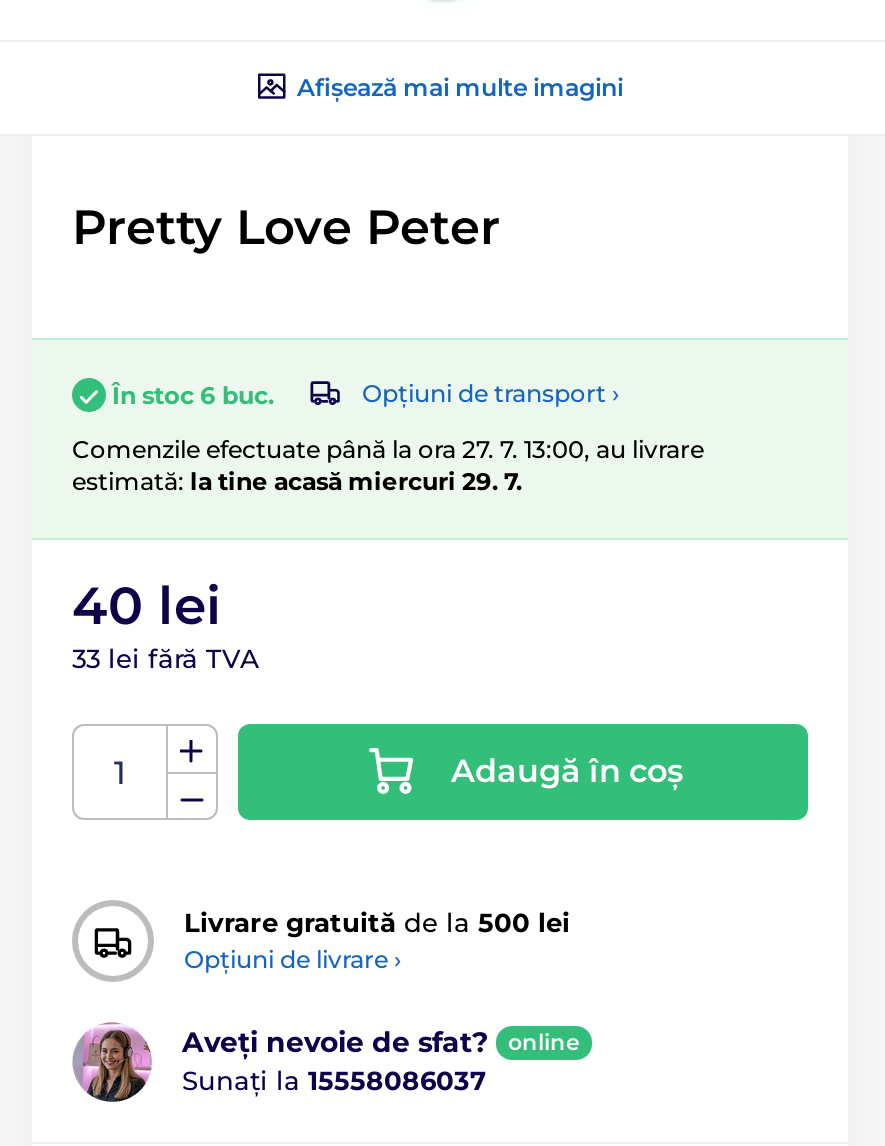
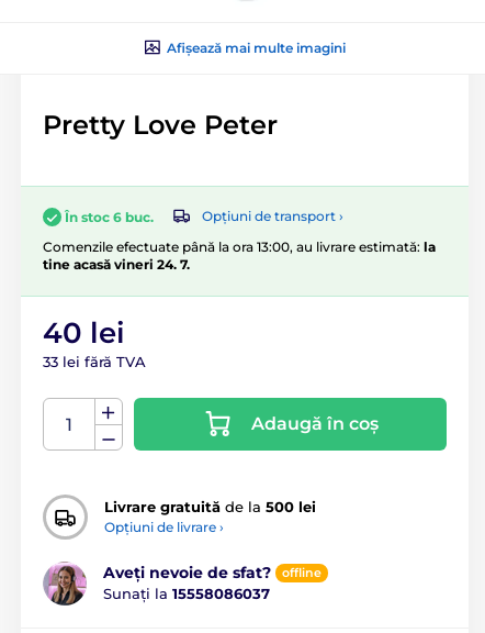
[72,434,704,496] Comenzile efectuate până la ora 27. 7. 13:00, au livrare | estimată: la tine acasă miercuri 29. 7. -> [43,238,436,272] Comenzile efectuate până la ora 13:00, au livrare estimată: la | tine acasă vineri 24. 7.
[508,1029,580,1057] online -> [282,565,322,581] offline

